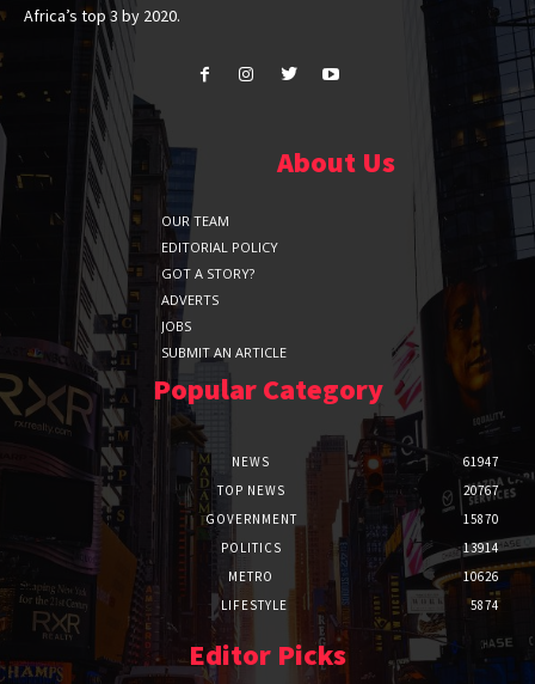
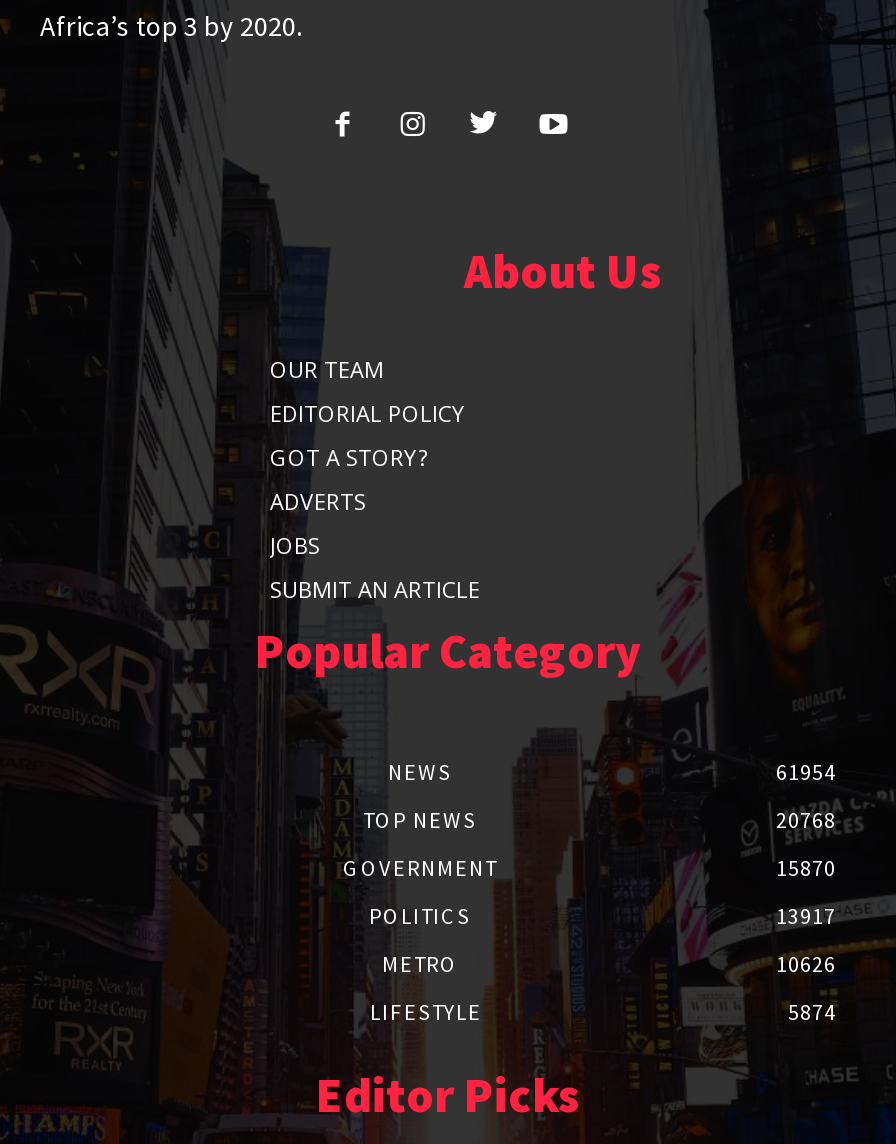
[463,454,499,470] 61947 -> [776,759,836,787] 61954
[463,482,499,499] 20767 -> [776,807,836,835] 20768
[463,540,499,556] 13914 -> [776,903,836,931] 13917

